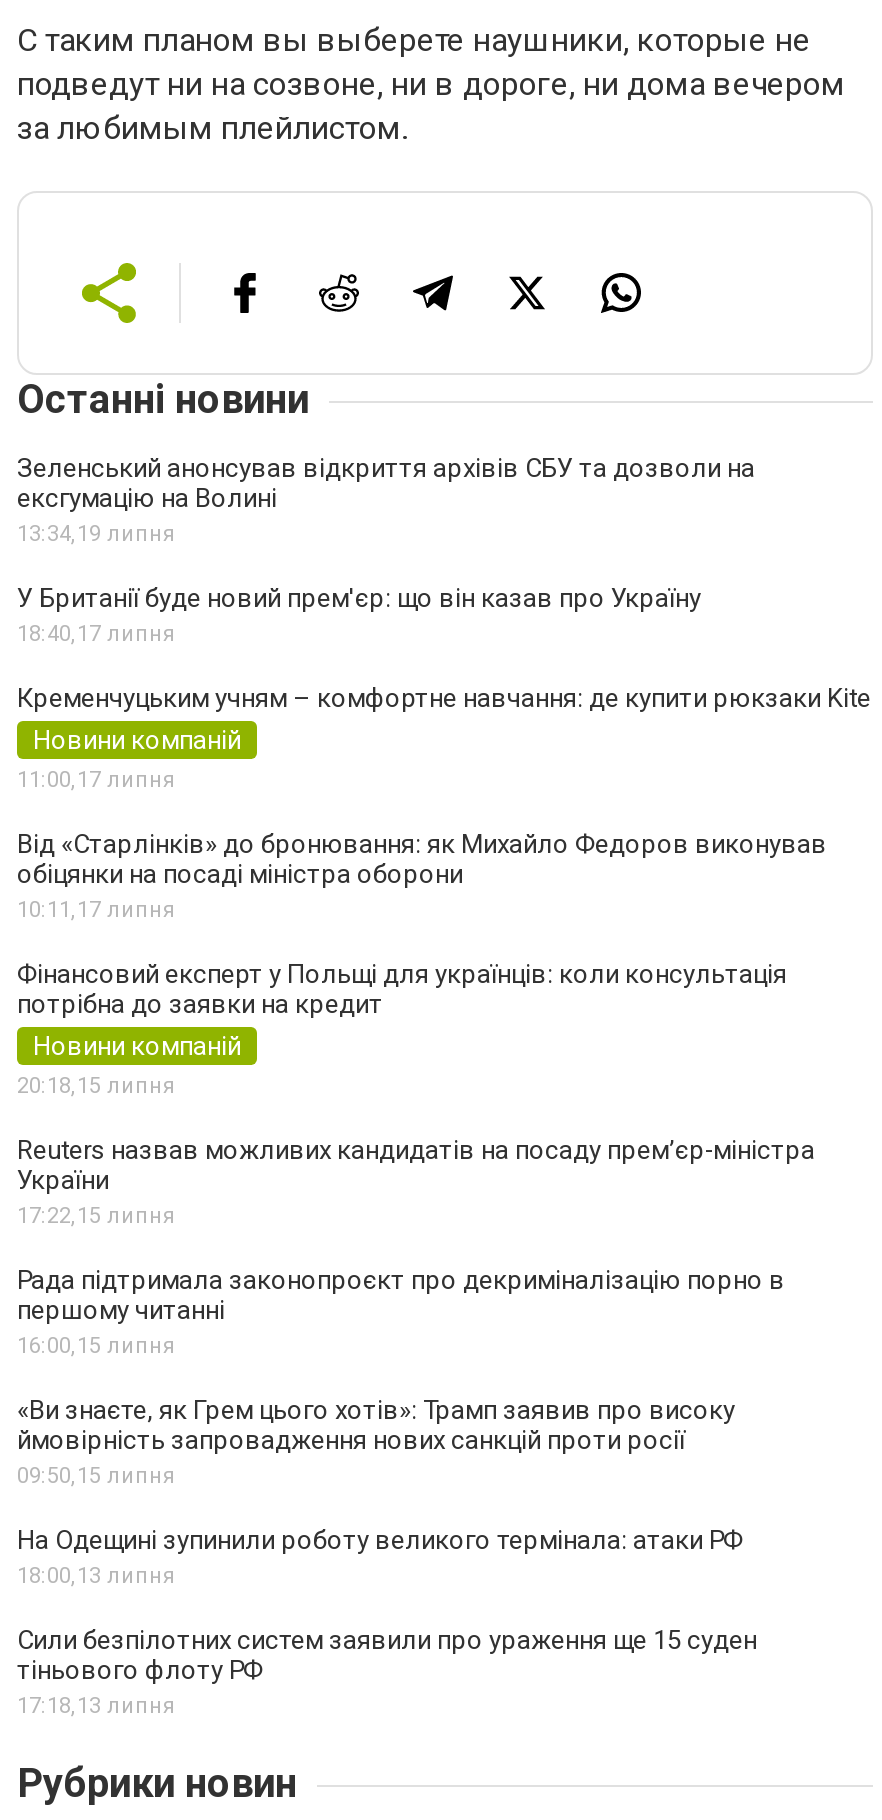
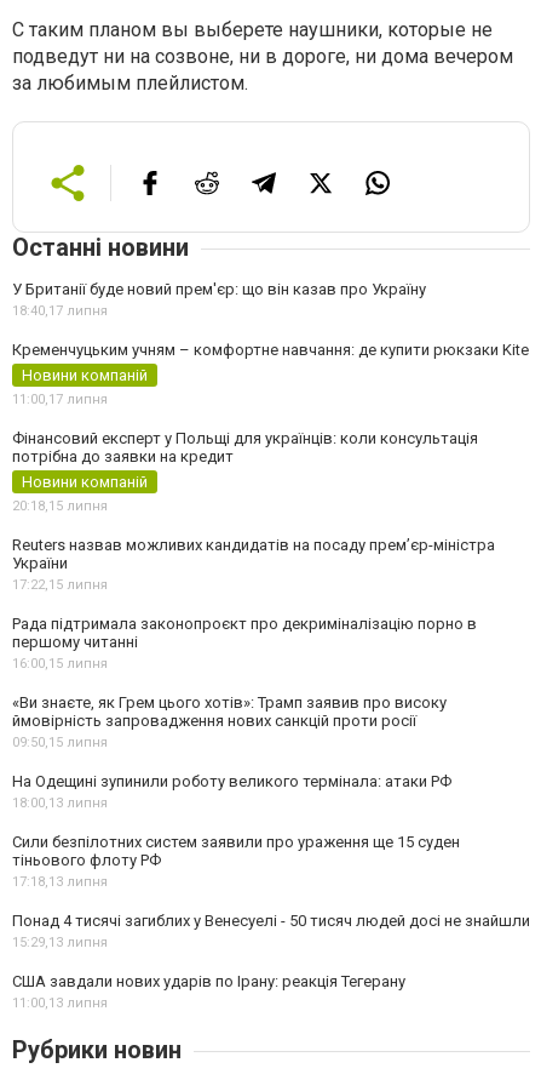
[17,453,755,547] Зеленський анонсував відкриття архівів СБУ та дозволи на | ексгумацію на Волині | 13:34, 19 липня -> none
moved [17,583,871,793] -> [12,280,529,407]: У Британії буде новий прем'єр: що він казав про Україну | 18:40, 17 липня | Кременчуцьким учням – комфортне навчання: де купити рюкзаки Kite | Новини компаній | 11:00, 17 липня
[17,829,827,923] Від «Старлінків» до бронювання: як Михайло Федоров виконував | обіцянки на посаді міністра оборони | 10:11, 17 липня -> none
moved [17,959,815,1719] -> [12,429,495,890]: Фінансовий експерт у Польщі для українців: коли консультація | потрібна до заявки на кредит | Новини компаній | ... | тіньового флоту РФ | 17:18, 13 липня
none -> [12,912,530,1011] Понад 4 тисячі загиблих у Венесуелі - 50 тисяч людей досі не знайшли | 15:29,13 липня | США завдали нових ударів по Ірану: реакція Тегерану | 11:00,13 липня

